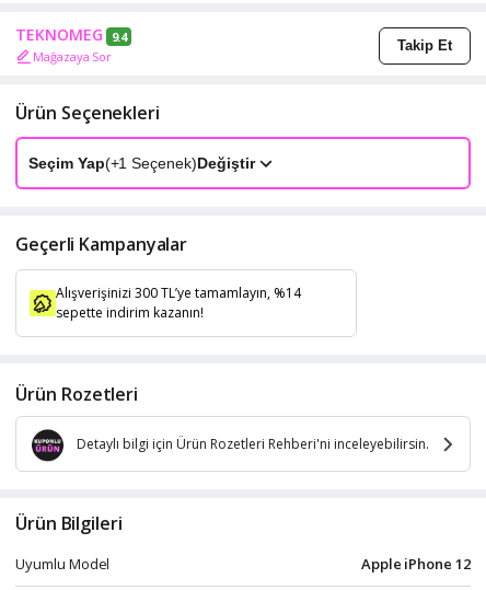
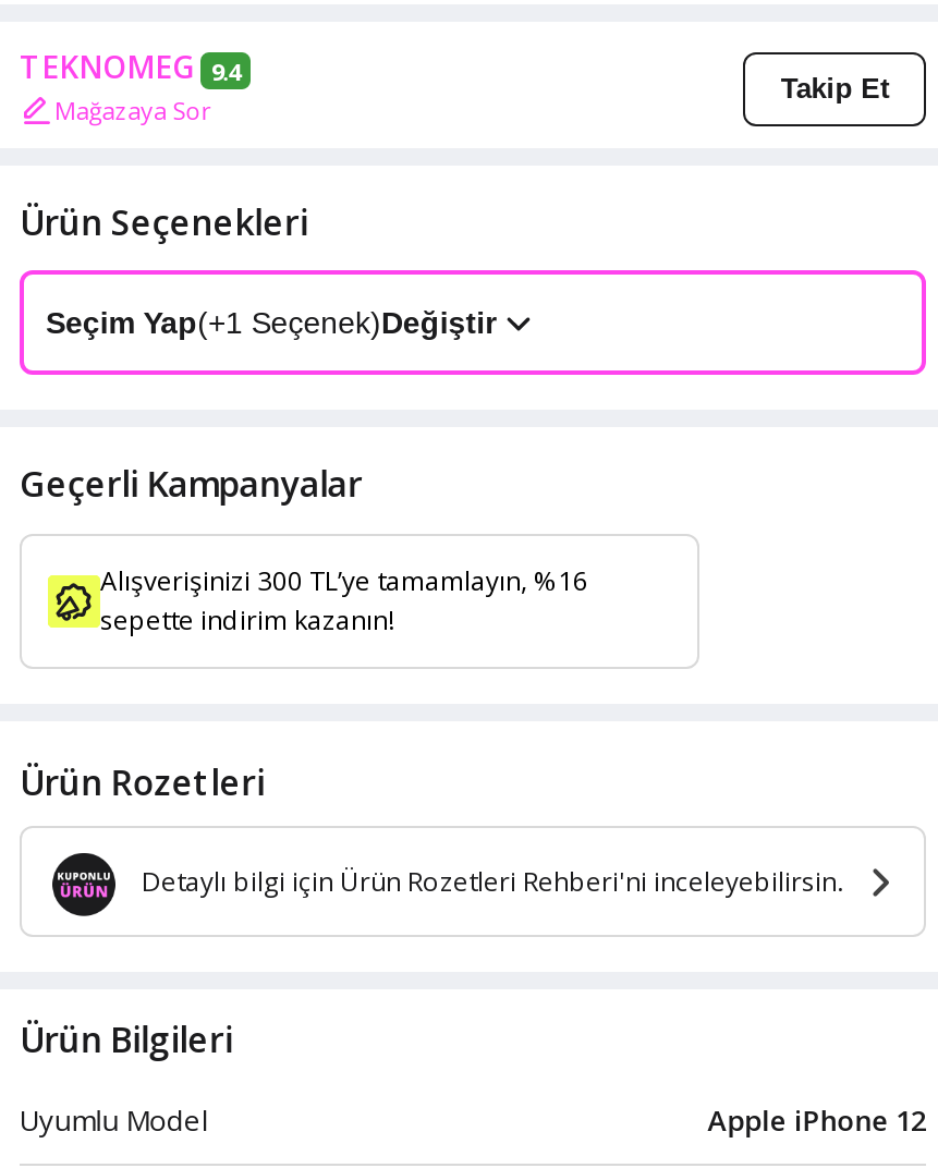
[56,284,301,302] Alışverişinizi 300 TL’ye tamamlayın, %14 -> [100,562,588,599] Alışverişinizi 300 TL’ye tamamlayın, %16

